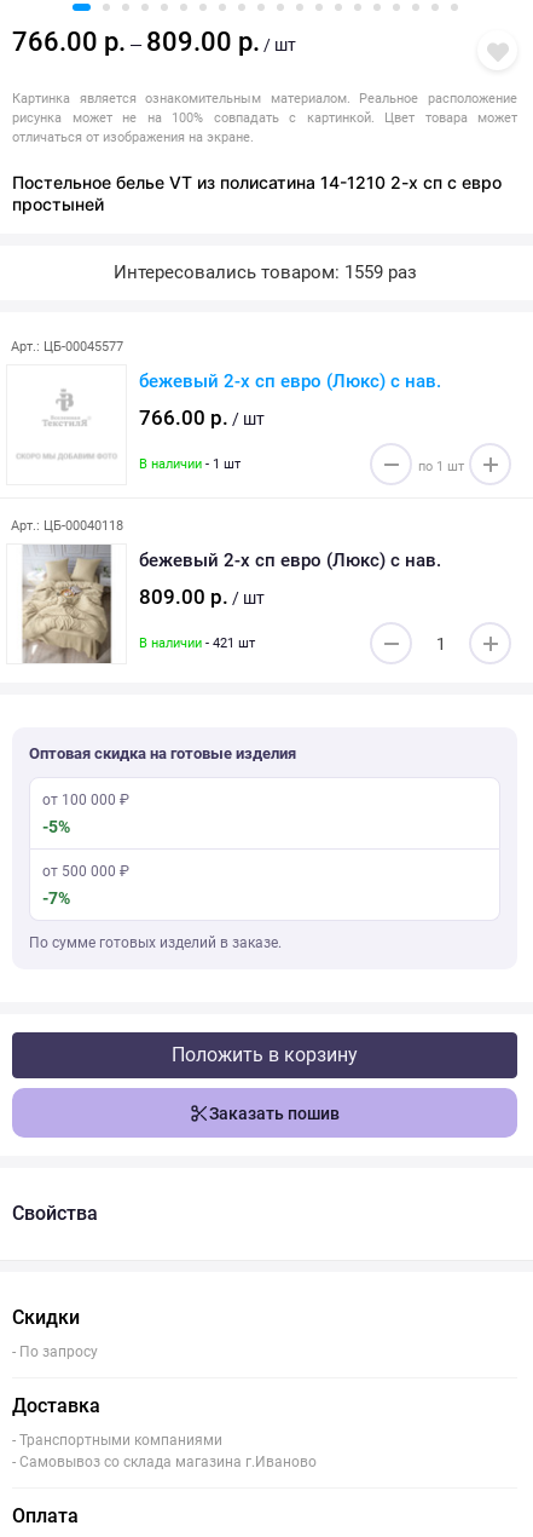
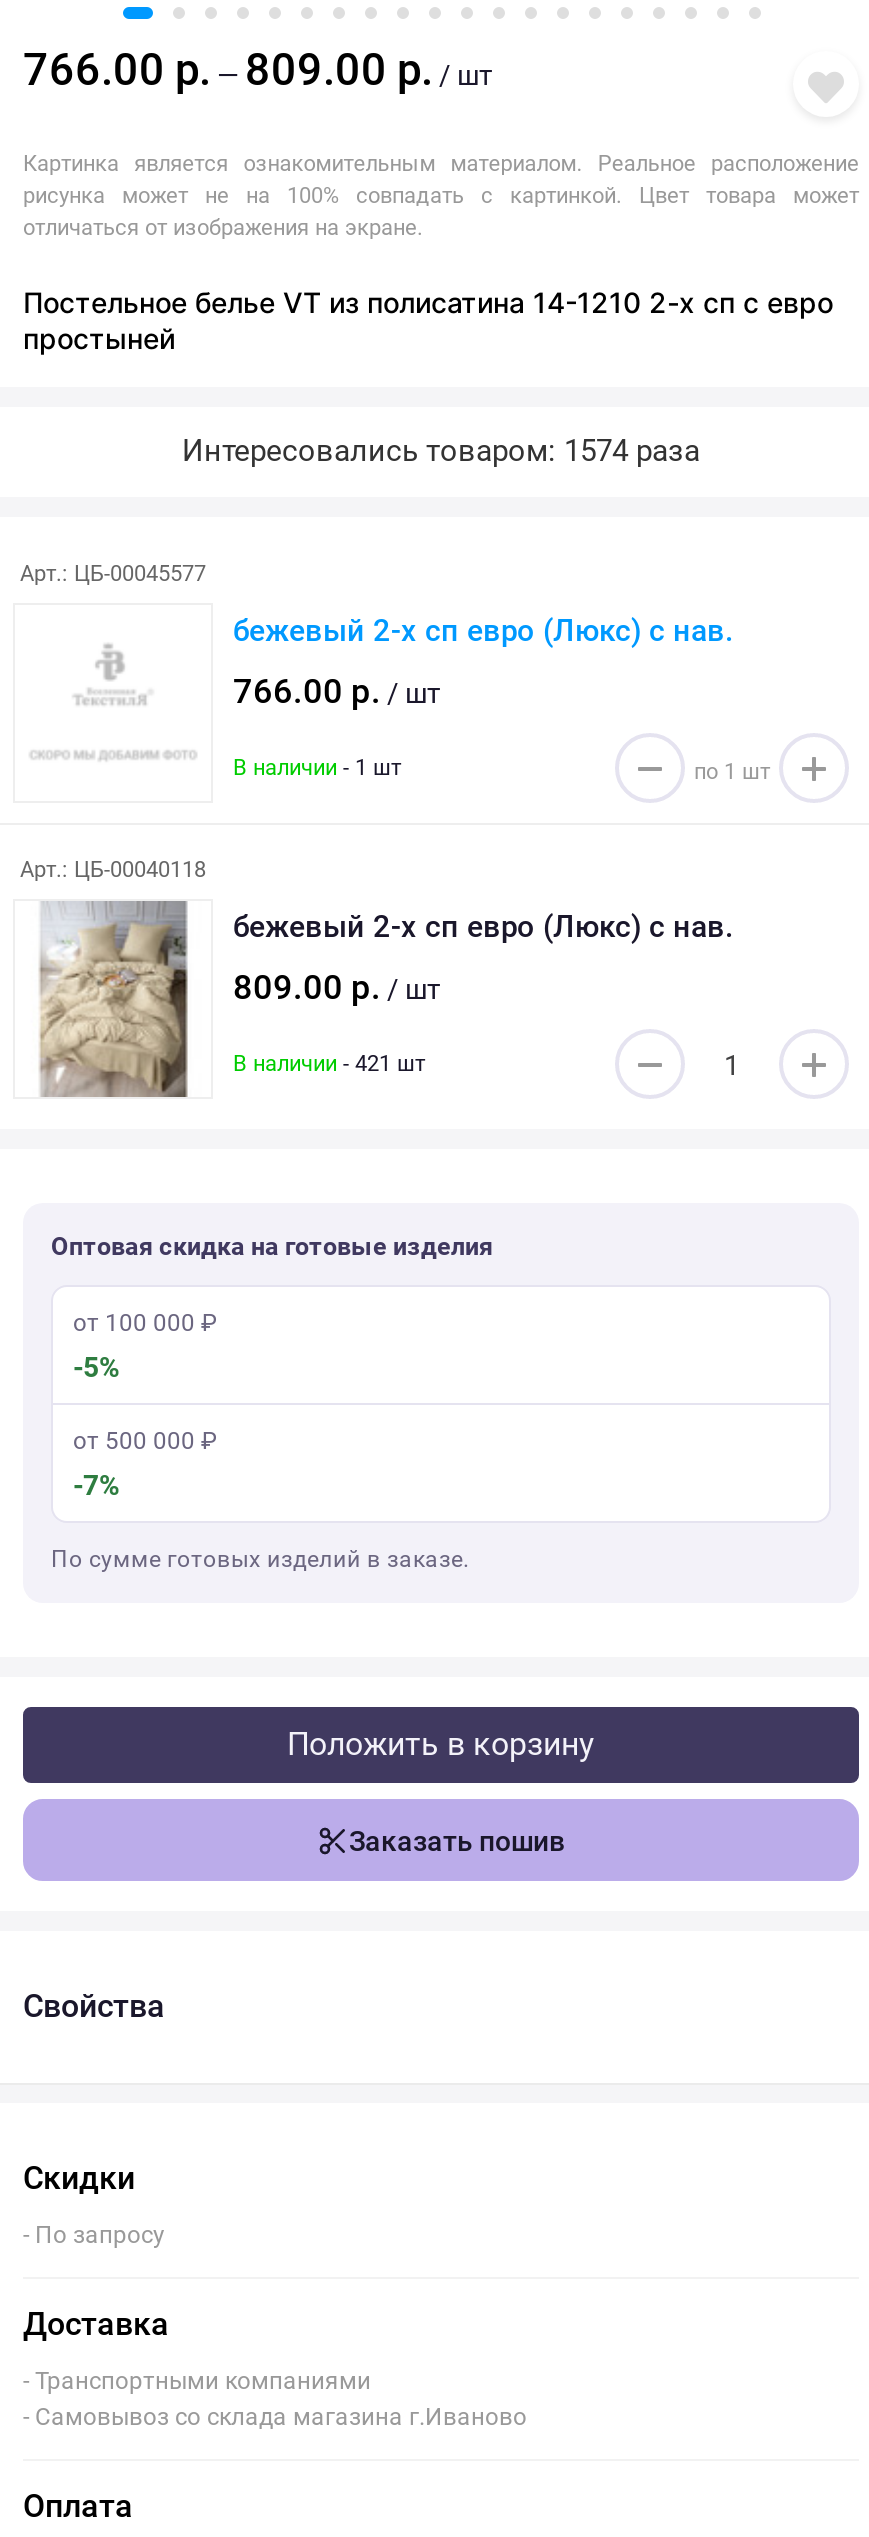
[113,261,416,283] Интересовались товаром: 1559 раз -> [182,433,700,469] Интересовались товаром: 1574 раза

